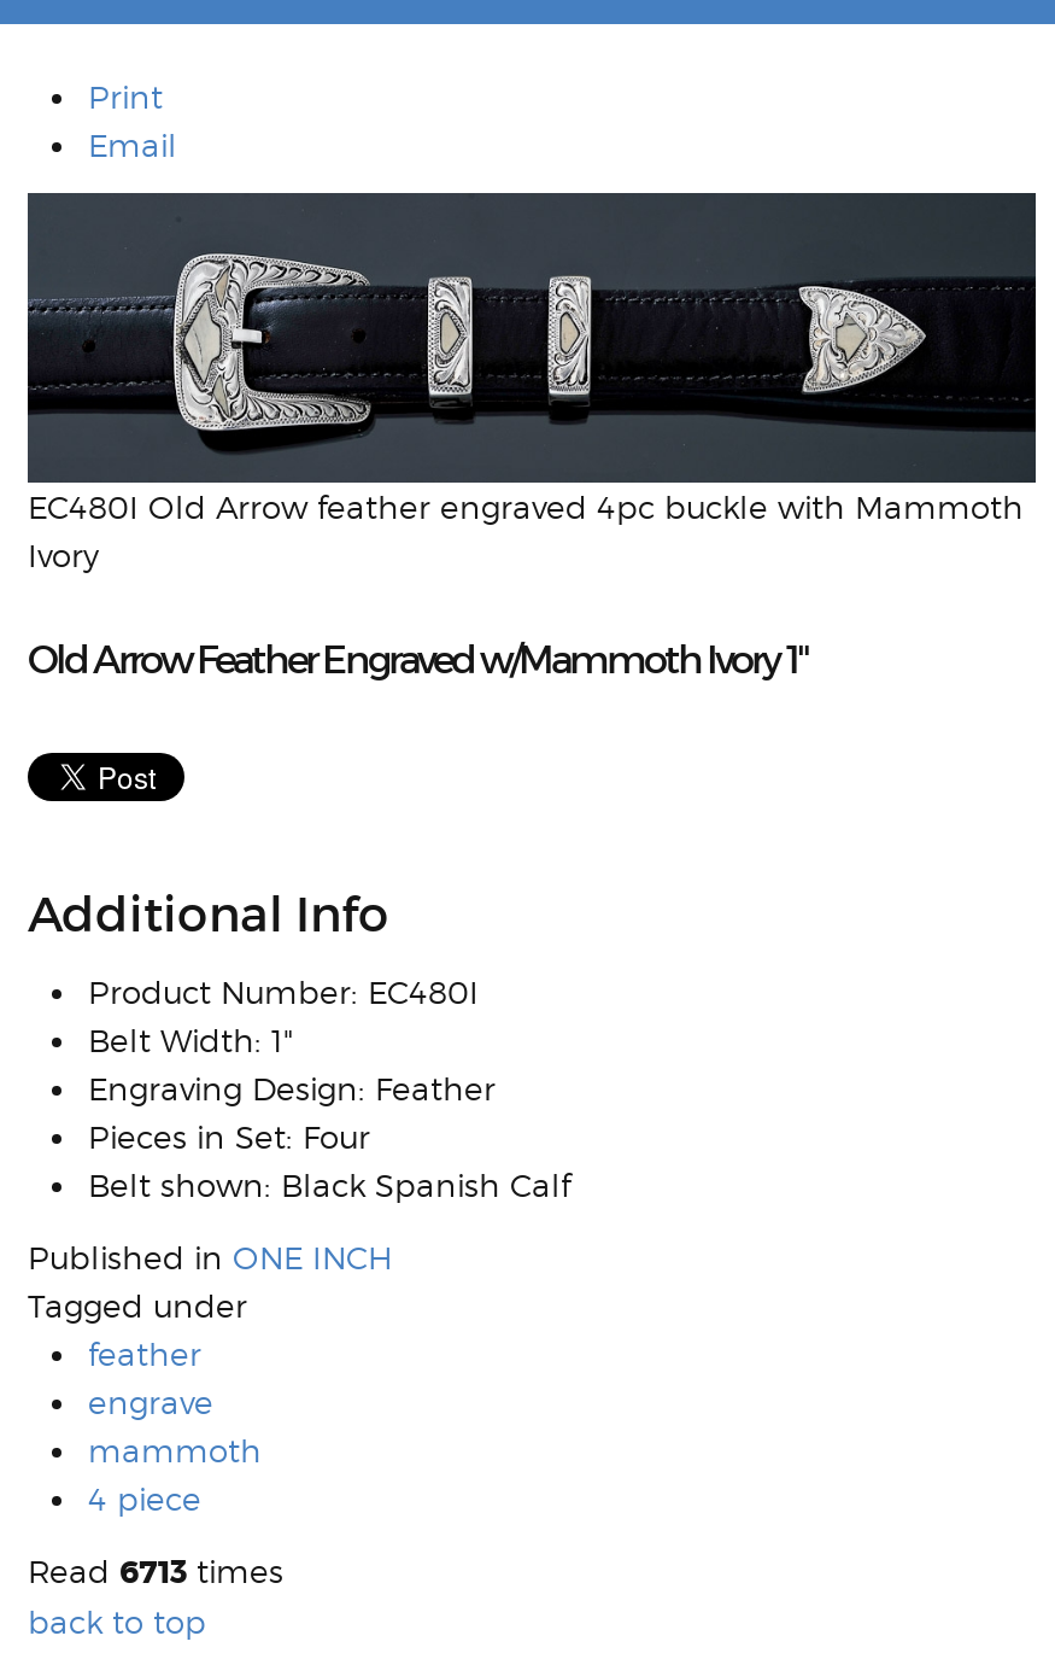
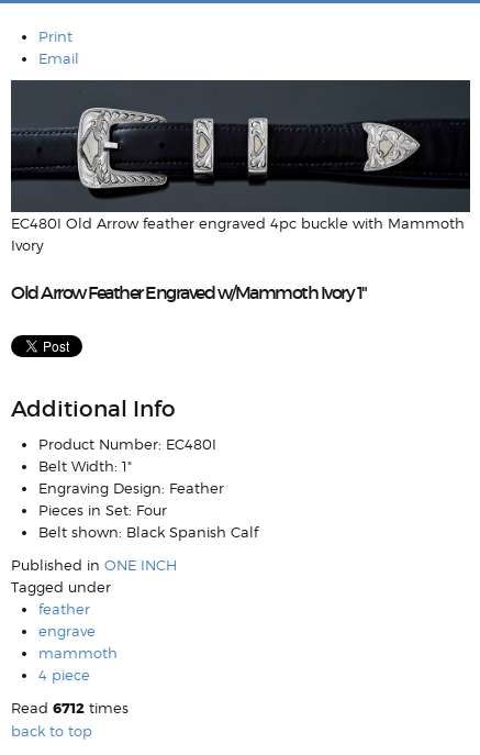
[28,1550,283,1591] Read 6713 times -> [11,698,129,717] Read 6712 times

